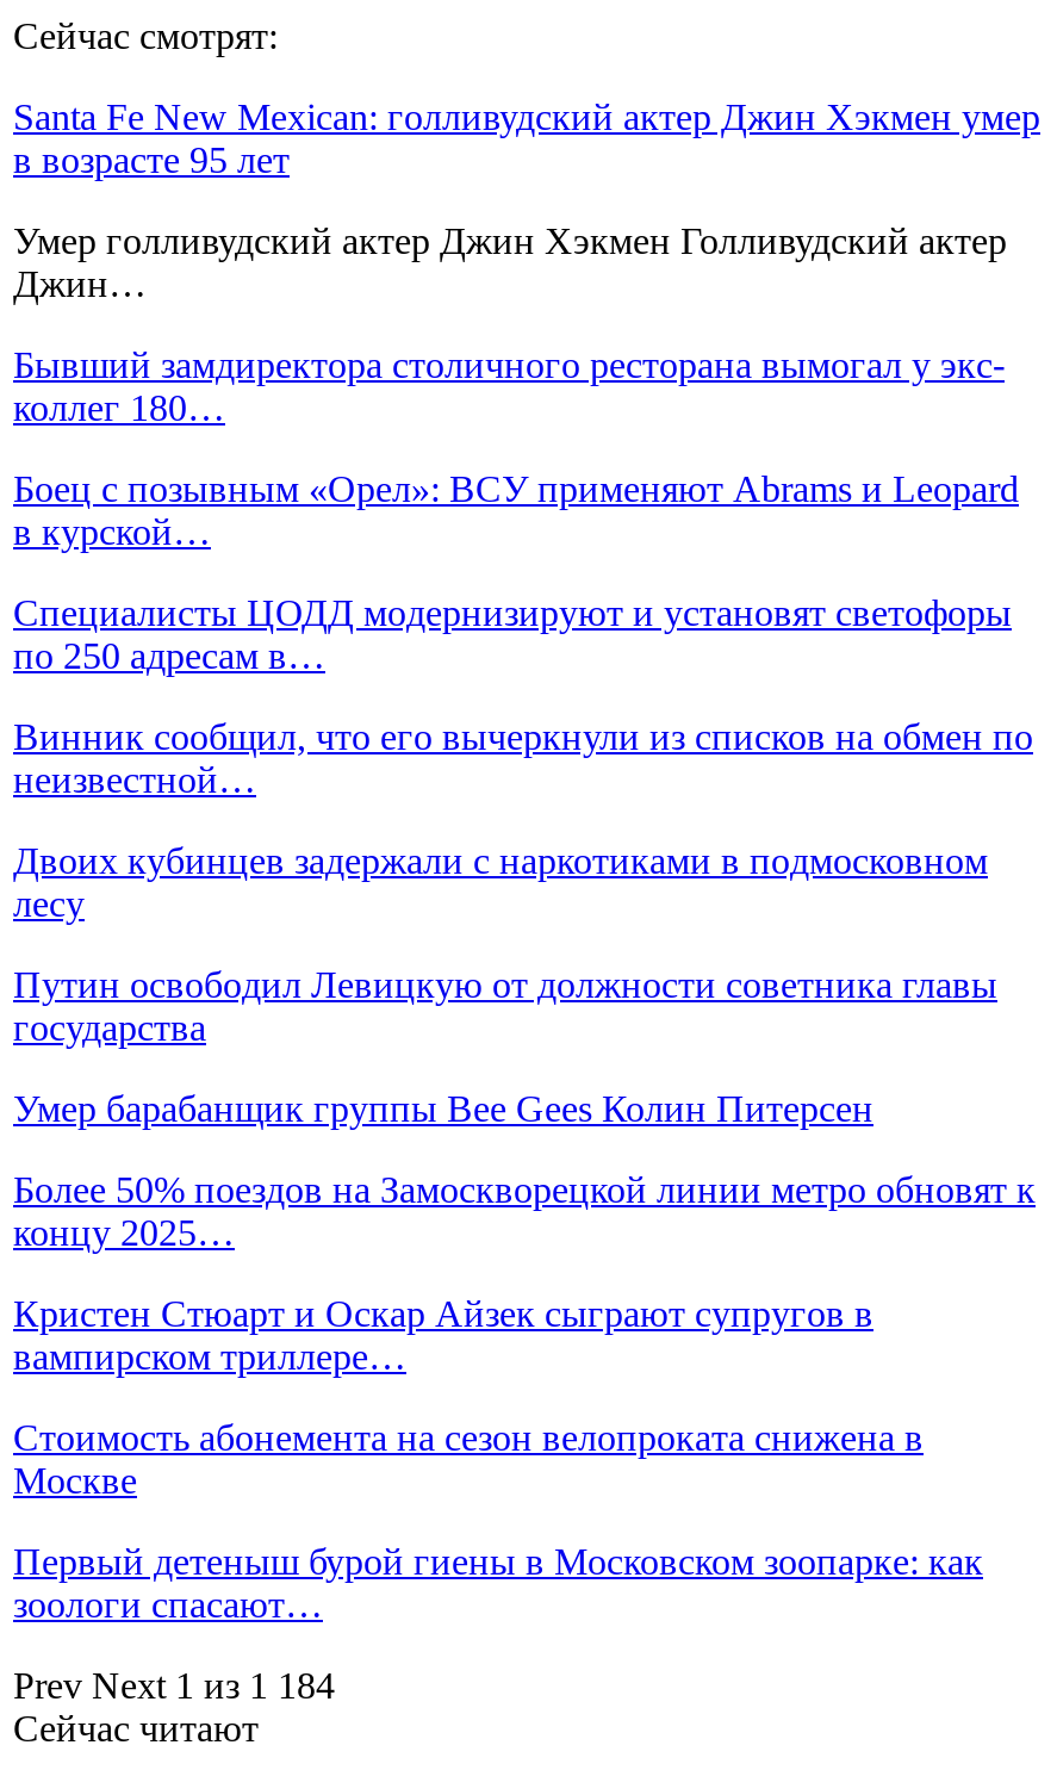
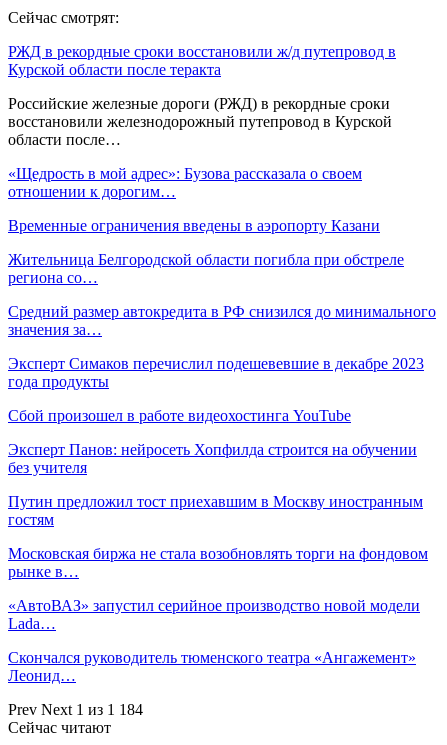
[13,96,1040,180] Santa Fe New Mexican: голливудский актер Джин Хэкмен умер | в возрасте 95 лет -> [8,43,396,78] РЖД в рекордные сроки восстановили ж/д путепровод в | Курской области после теракта
[13,220,1007,303] Умер голливудский актер Джин Хэкмен Голливудский актер | Джин… -> [8,95,392,148] Российские железные дороги (РЖД) в рекордные сроки | восстановили железнодорожный путепровод в Курской | области после…
[13,344,1005,427] Бывший замдиректора столичного ресторана вымогал у экс- | коллег 180… -> [8,165,362,200] «Щедрость в мой адрес»: Бузова рассказала о своем | отношении к дорогим…
[13,468,1019,551] Боец с позывным «Орел»: ВСУ применяют Abrams и Leopard | в курской… -> [8,217,380,234] Временные ограничения введены в аэропорту Казани
[13,592,1012,675] Специалисты ЦОДД модернизируют и установят светофоры | по 250 адресам в… -> [8,251,404,286] Жительница Белгородской области погибла при обстреле | региона со…
[13,716,1033,799] Винник сообщил, что его вычеркнули из списков на обмен по | неизвестной… -> [8,303,436,338] Средний размер автокредита в РФ снизился до минимального | значения за…
[13,840,988,923] Двоих кубинцев задержали с наркотиками в подмосковном | лесу -> [8,355,424,390] Эксперт Симаков перечислил подешевевшие в декабре 2023 | года продукты
[13,964,997,1047] Путин освободил Левицкую от должности советника главы | государства -> [8,407,351,424] Сбой произошел в работе видеохостинга YouTube
[13,1088,873,1128] Умер барабанщик группы Bee Gees Колин Питерсен -> [8,441,417,476] Эксперт Панов: нейросеть Хопфилда строится на обучении | без учителя
[13,1169,1036,1252] Более 50% поездов на Замоскворецкой линии метро обновят к | концу 2025… -> [8,493,423,528] Путин предложил тост приехавшим в Москву иностранным | гостям
[13,1293,873,1376] Кристен Стюарт и Оскар Айзек сыграют супругов в | вампирском триллере… -> [8,545,428,580] Московская биржа не стала возобновлять торги на фондовом | рынке в…
[13,1417,924,1500] Стоимость абонемента на сезон велопроката снижена в | Москве -> [8,597,420,632] «АвтоВАЗ» запустил серийное производство новой модели | Lada…
[13,1541,983,1624] Первый детеныш бурой гиены в Московском зоопарке: как | зоологи спасают… -> [8,649,416,684] Скончался руководитель тюменского театра «Ангажемент» | Леонид…

